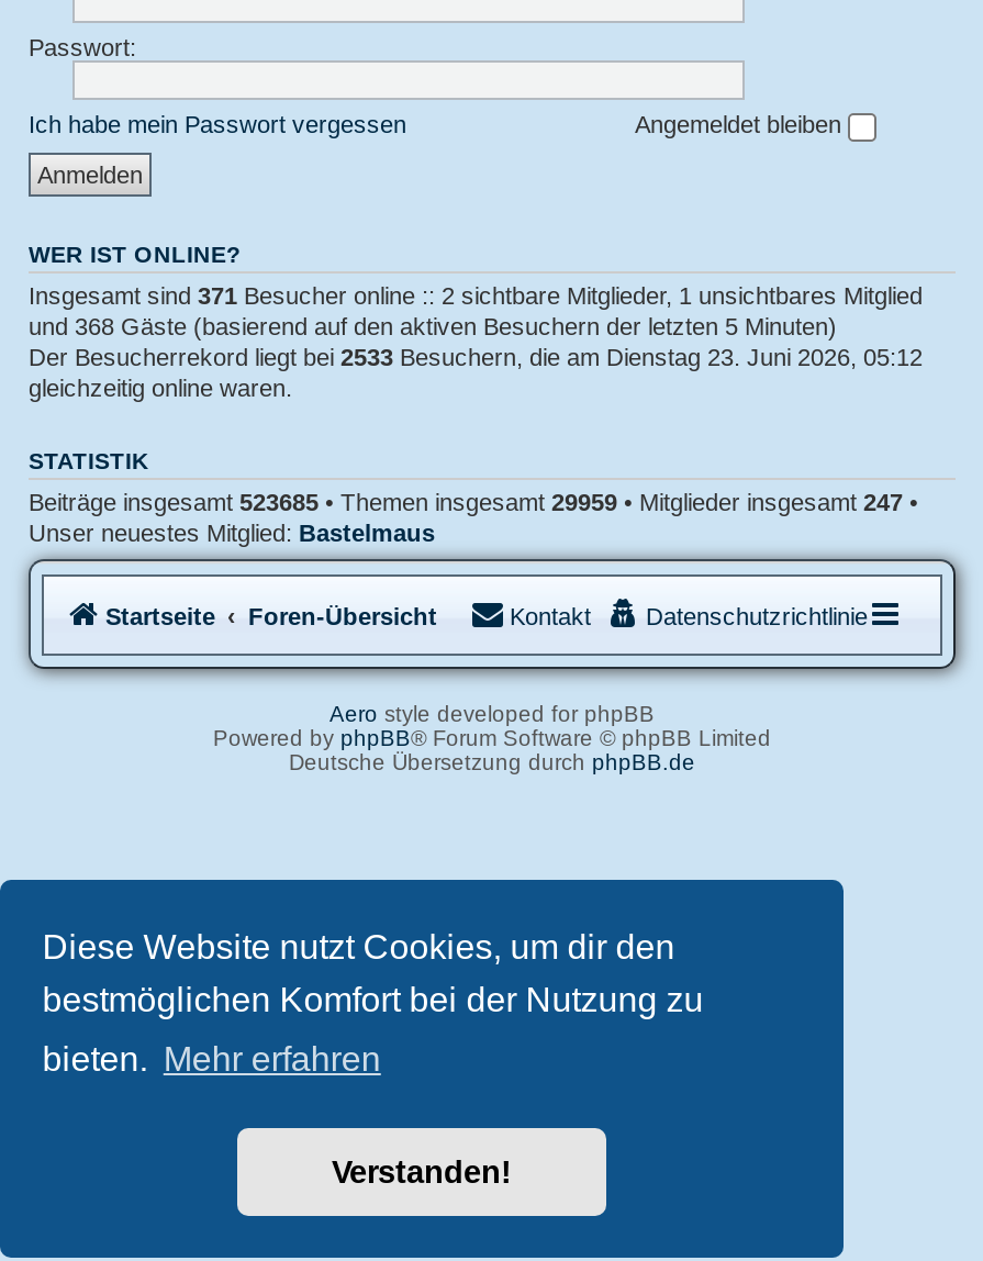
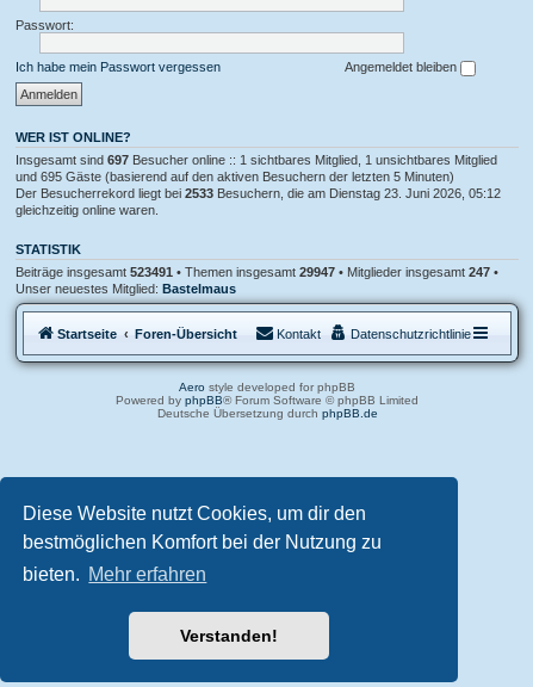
[29,281,923,308] Insgesamt sind 371 Besucher online :: 2 sichtbare Mitglieder, 1 unsichtbares Mitglied -> [16,152,497,167] Insgesamt sind 697 Besucher online :: 1 sichtbares Mitglied, 1 unsichtbares Mitglied
[29,312,837,339] und 368 Gäste (basierend auf den aktiven Besuchern der letzten 5 Minuten) -> [16,169,454,183] und 695 Gäste (basierend auf den aktiven Besuchern der letzten 5 Minuten)
[29,488,918,514] Beiträge insgesamt 523685 • Themen insgesamt 29959 • Mitglieder insgesamt 247 • -> [16,264,498,279] Beiträge insgesamt 523491 • Themen insgesamt 29947 • Mitglieder insgesamt 247 •

